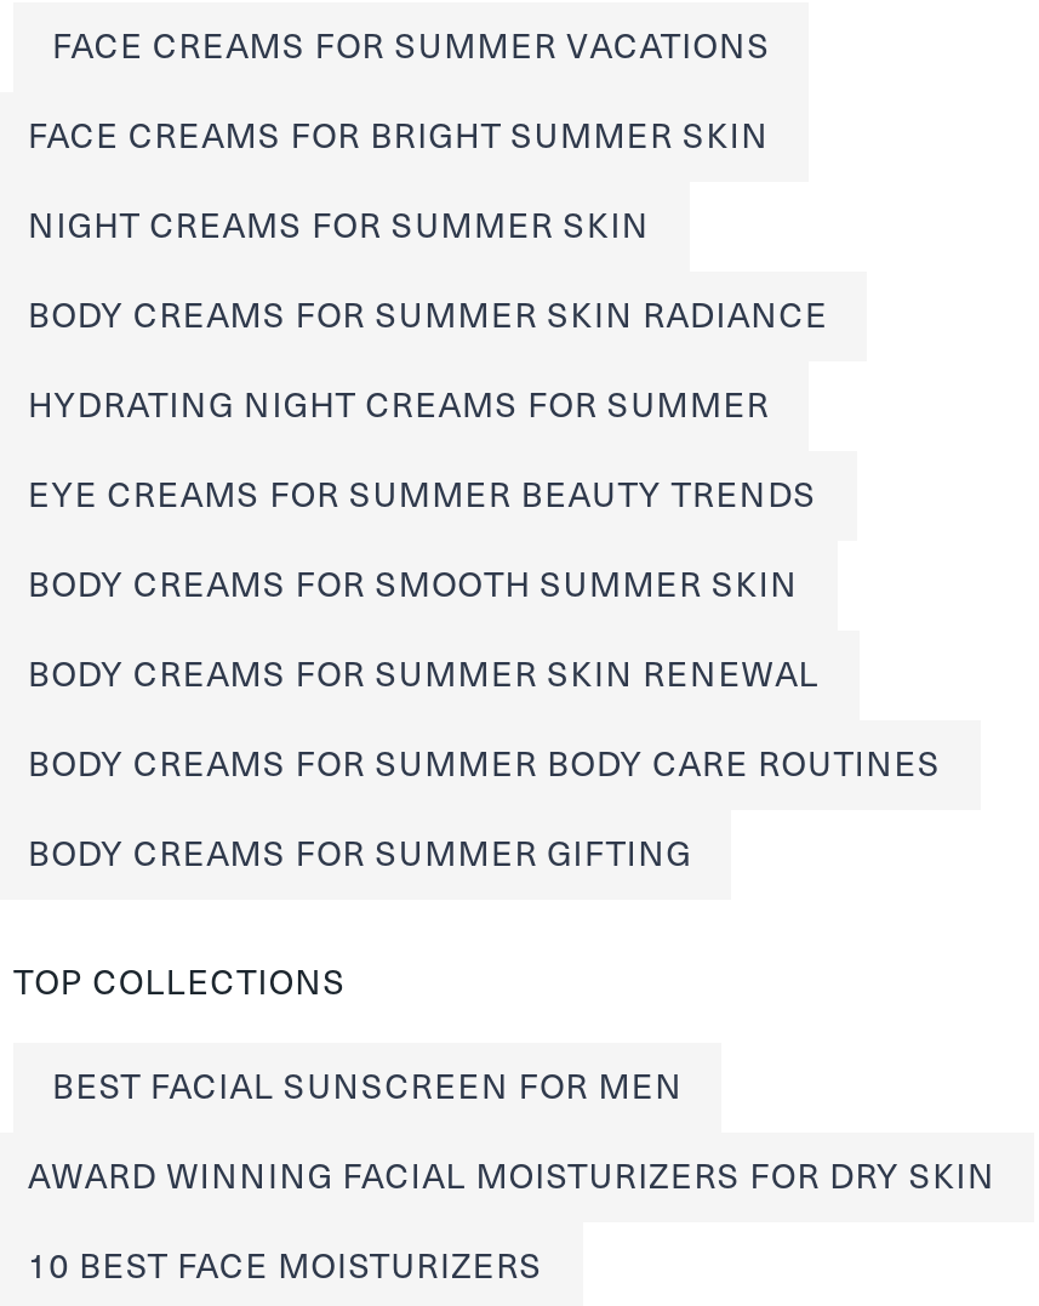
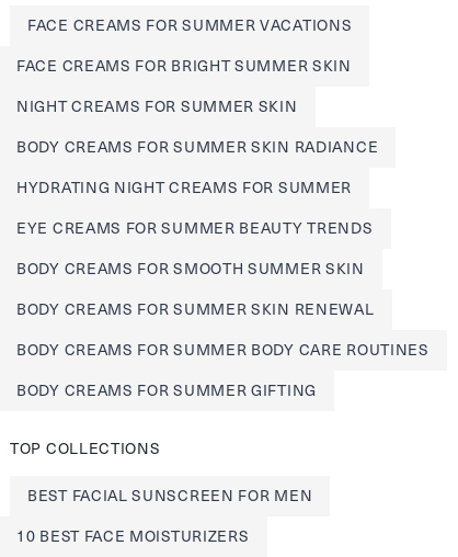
[28,1154,996,1198] AWARD WINNING FACIAL MOISTURIZERS FOR DRY SKIN -> none

